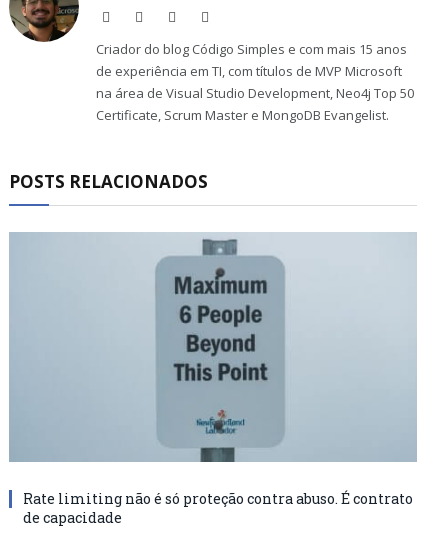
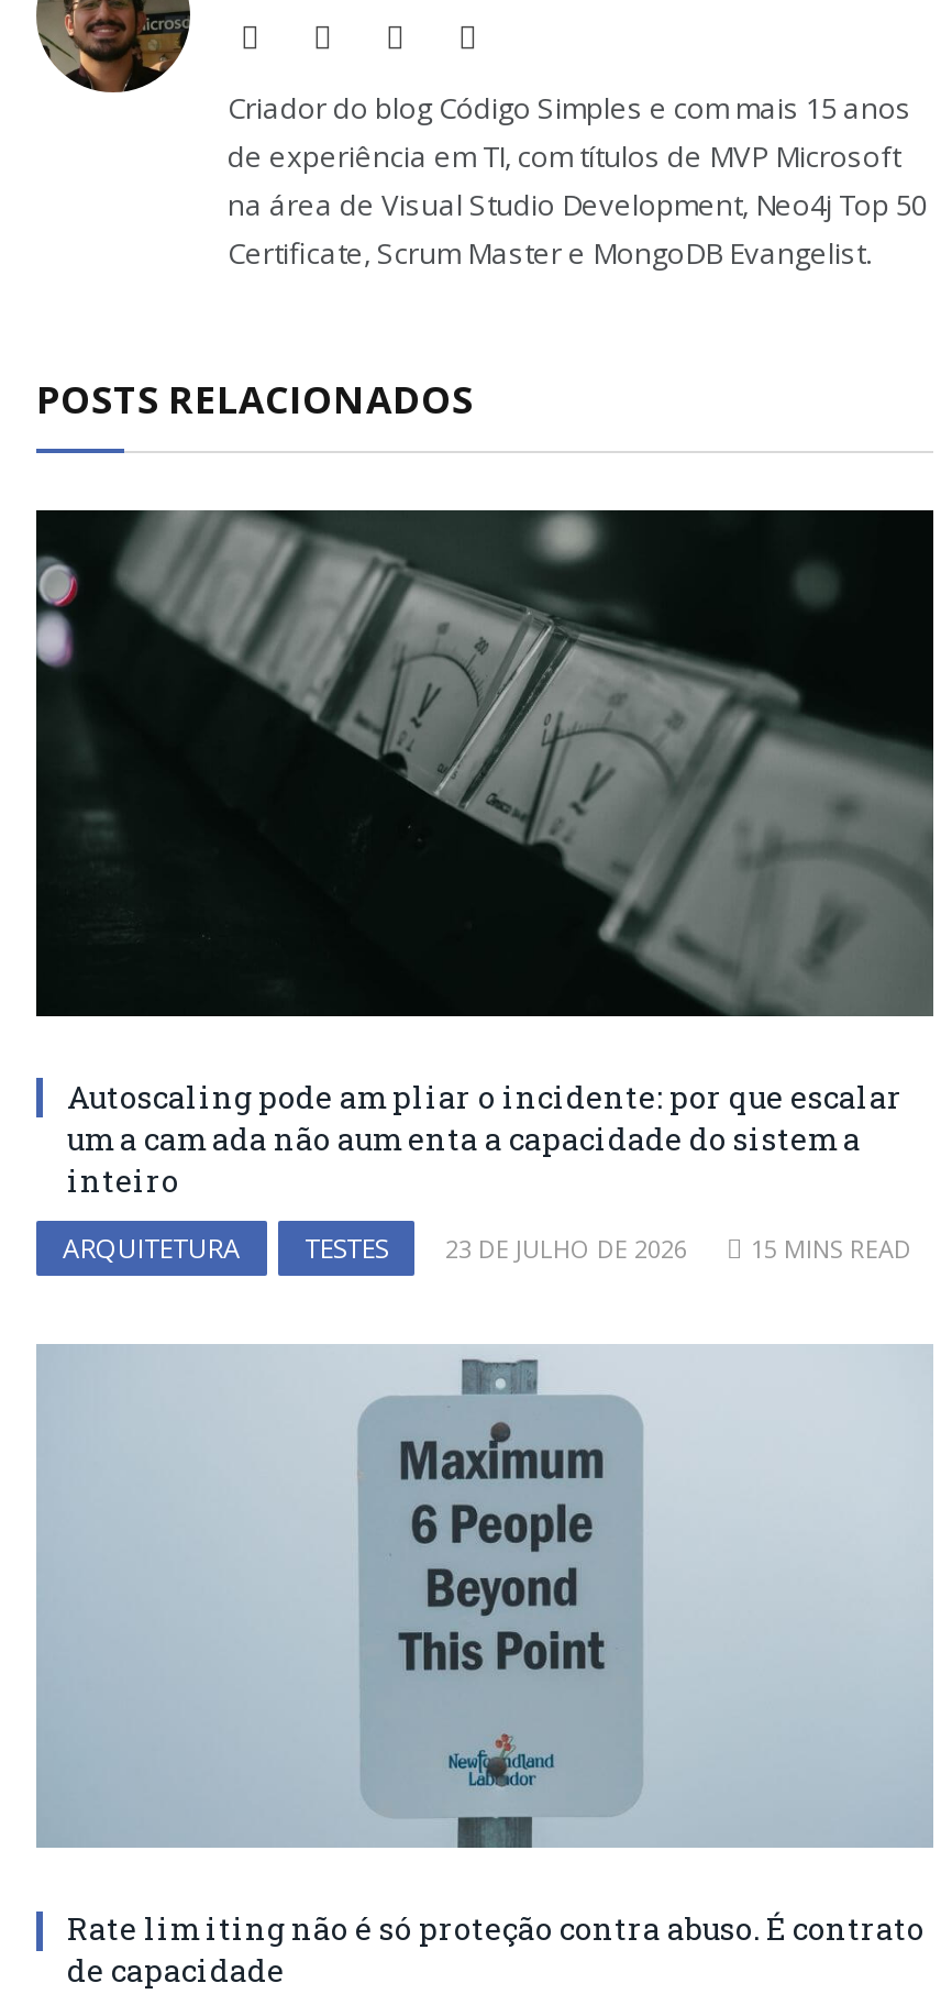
none -> [34,508,936,1267] [image] | Autoscaling pode ampliar o incidente: por que escalar | uma camada não aumenta a capacidade do sistema | inteiro | ARQUITETURA | TESTES | 23 DE JULHO DE 2026 | 15 MINS READ

